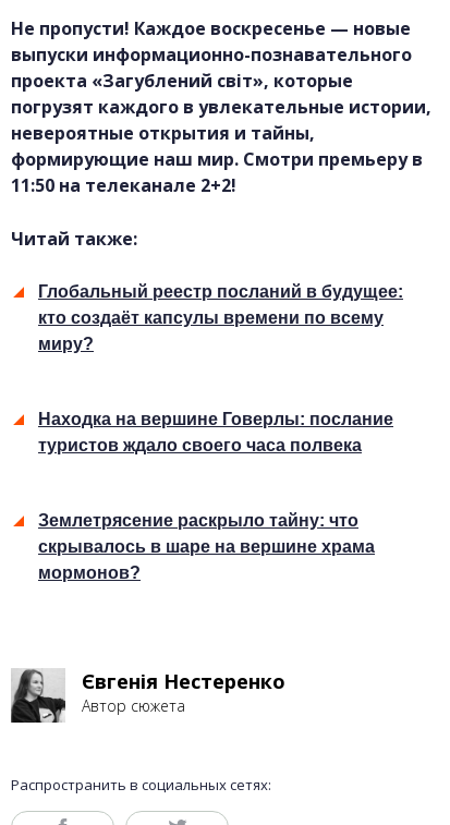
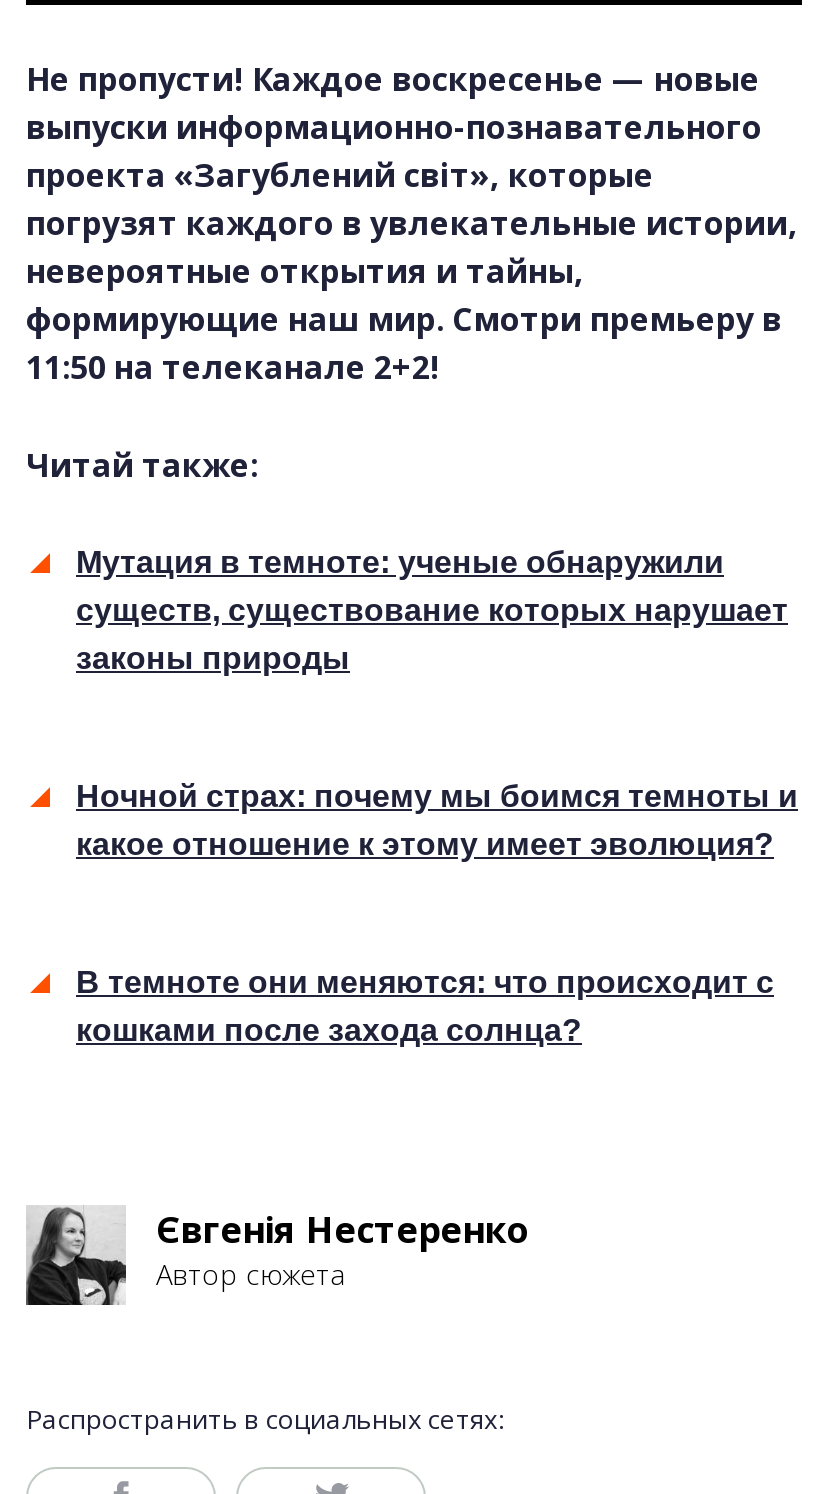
[38,282,403,353] Глобальный реестр посланий в будущее: | кто создаёт капсулы времени по всему | миру? -> [76,546,788,676] Мутация в темноте: ученые обнаружили | существ, существование которых нарушает | законы природы
[38,410,393,454] Находка на вершине Говерлы: послание | туристов ждало своего часа полвека -> [76,780,798,862] Ночной страх: почему мы боимся темноты и | какое отношение к этому имеет эволюция?
[38,511,375,582] Землетрясение раскрыло тайну: что | скрывалось в шаре на вершине храма | мормонов? -> [76,966,774,1048] В темноте они меняются: что происходит с | кошками после захода солнца?

